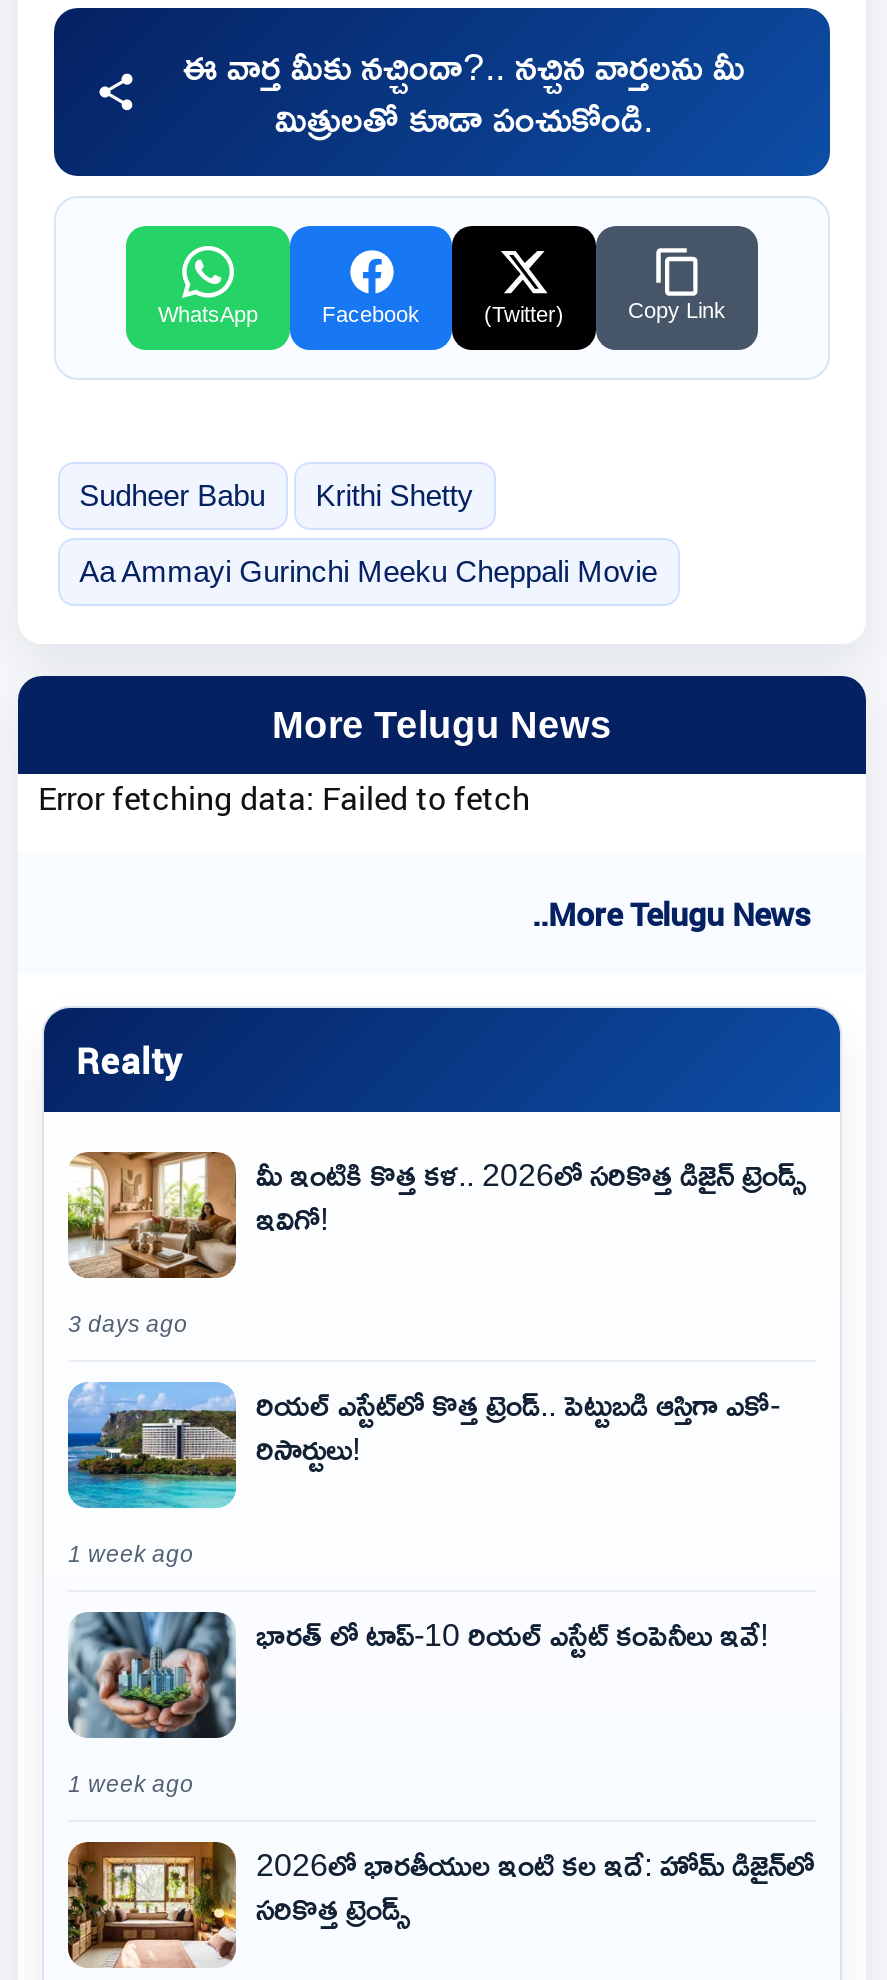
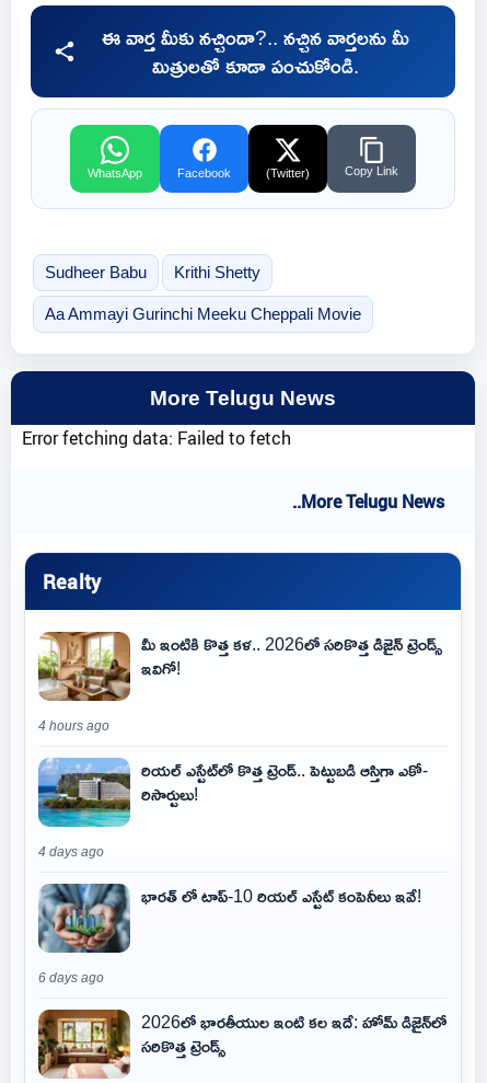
[68,1312,188,1336] 3 days ago -> [38,720,109,733] 4 hours ago
[68,1542,194,1566] 1 week ago -> [38,846,104,859] 4 days ago
[68,1772,194,1796] 1 week ago -> [38,972,104,985] 6 days ago

